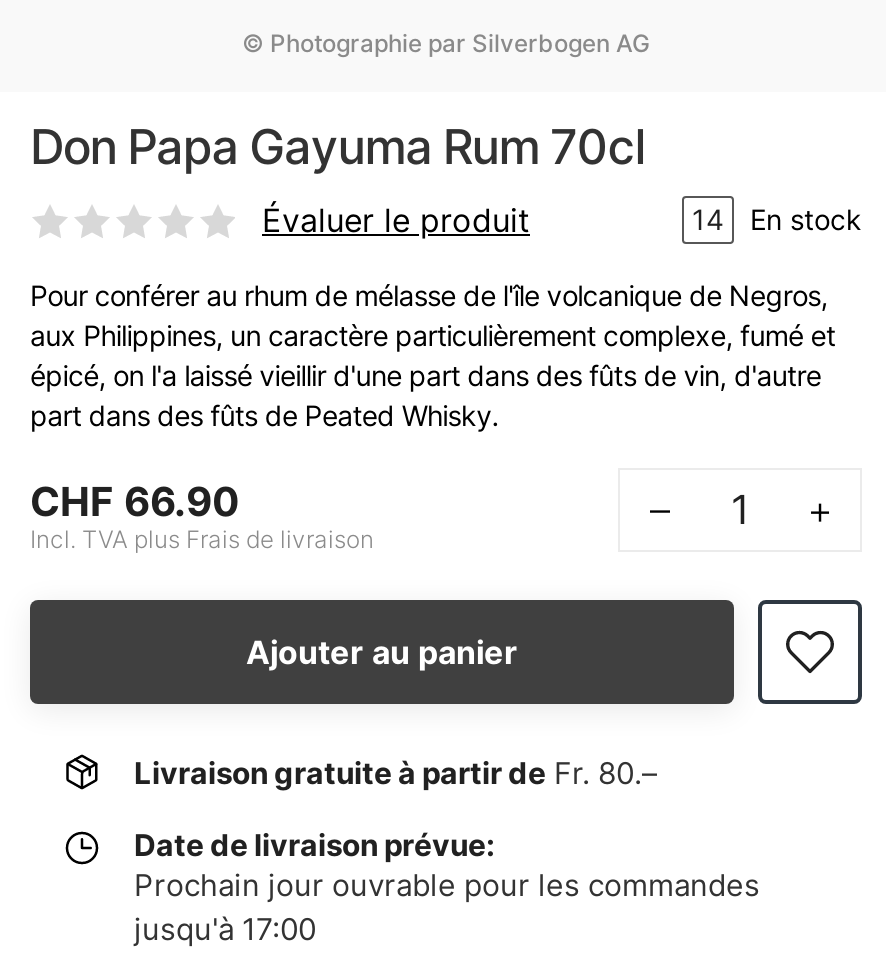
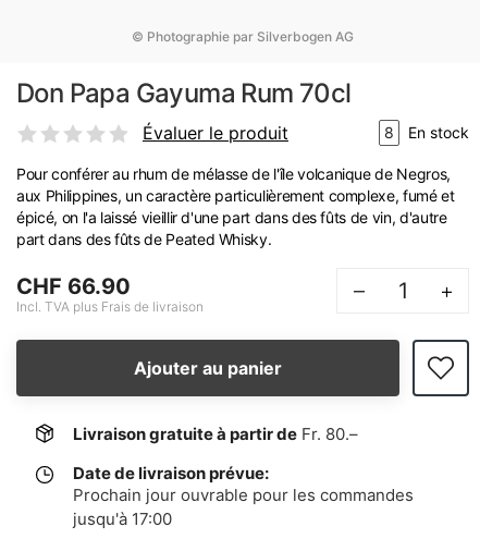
[692,202,862,236] 14 En stock -> [384,123,469,142] 8 En stock

